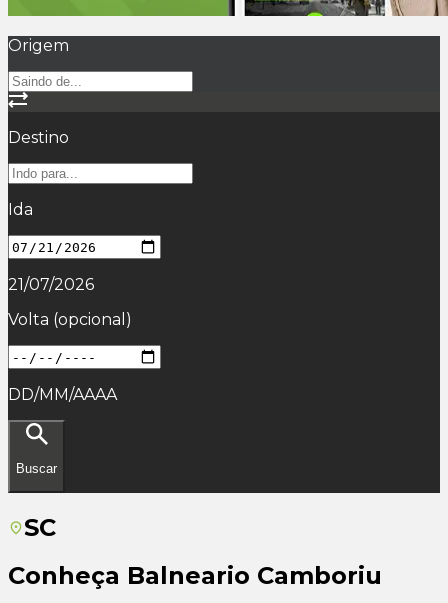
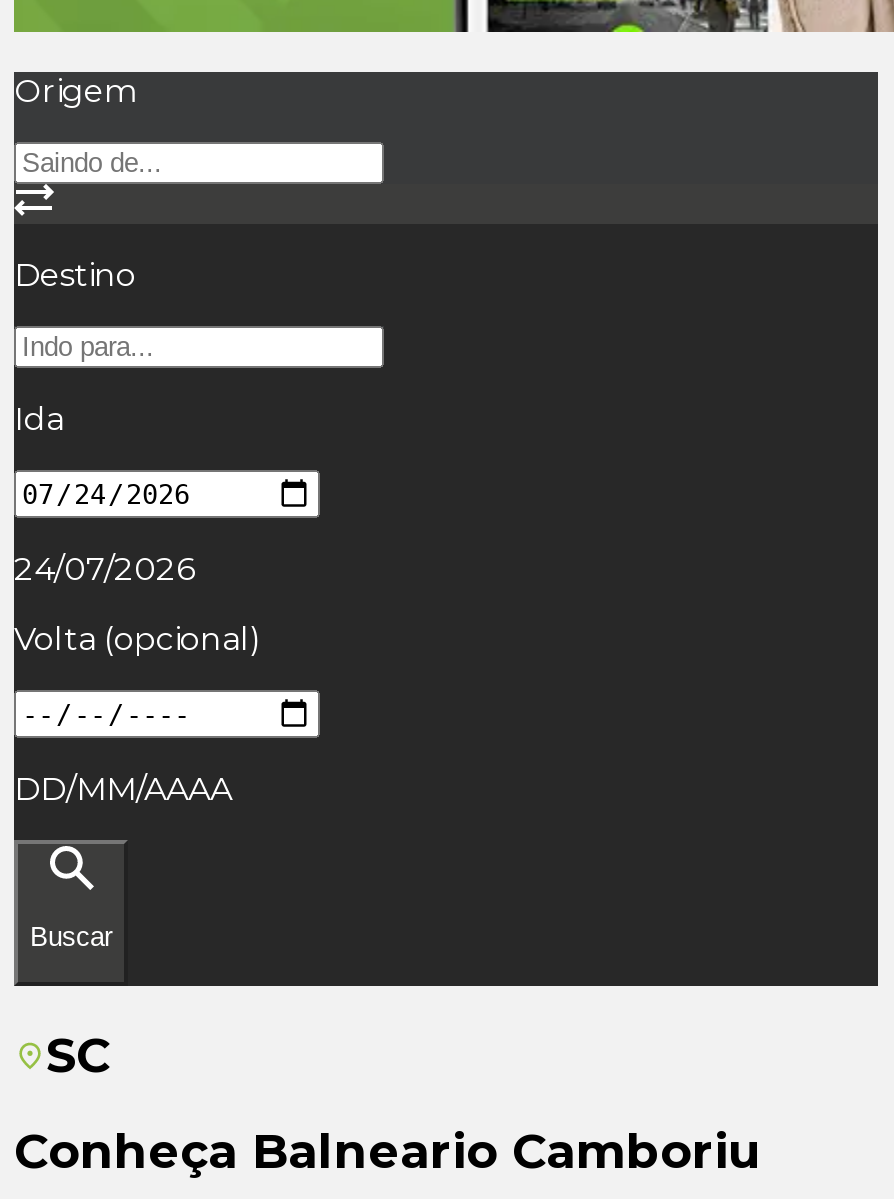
[8,275,94,294] 21/07/2026 -> [14,550,194,588] 24/07/2026

